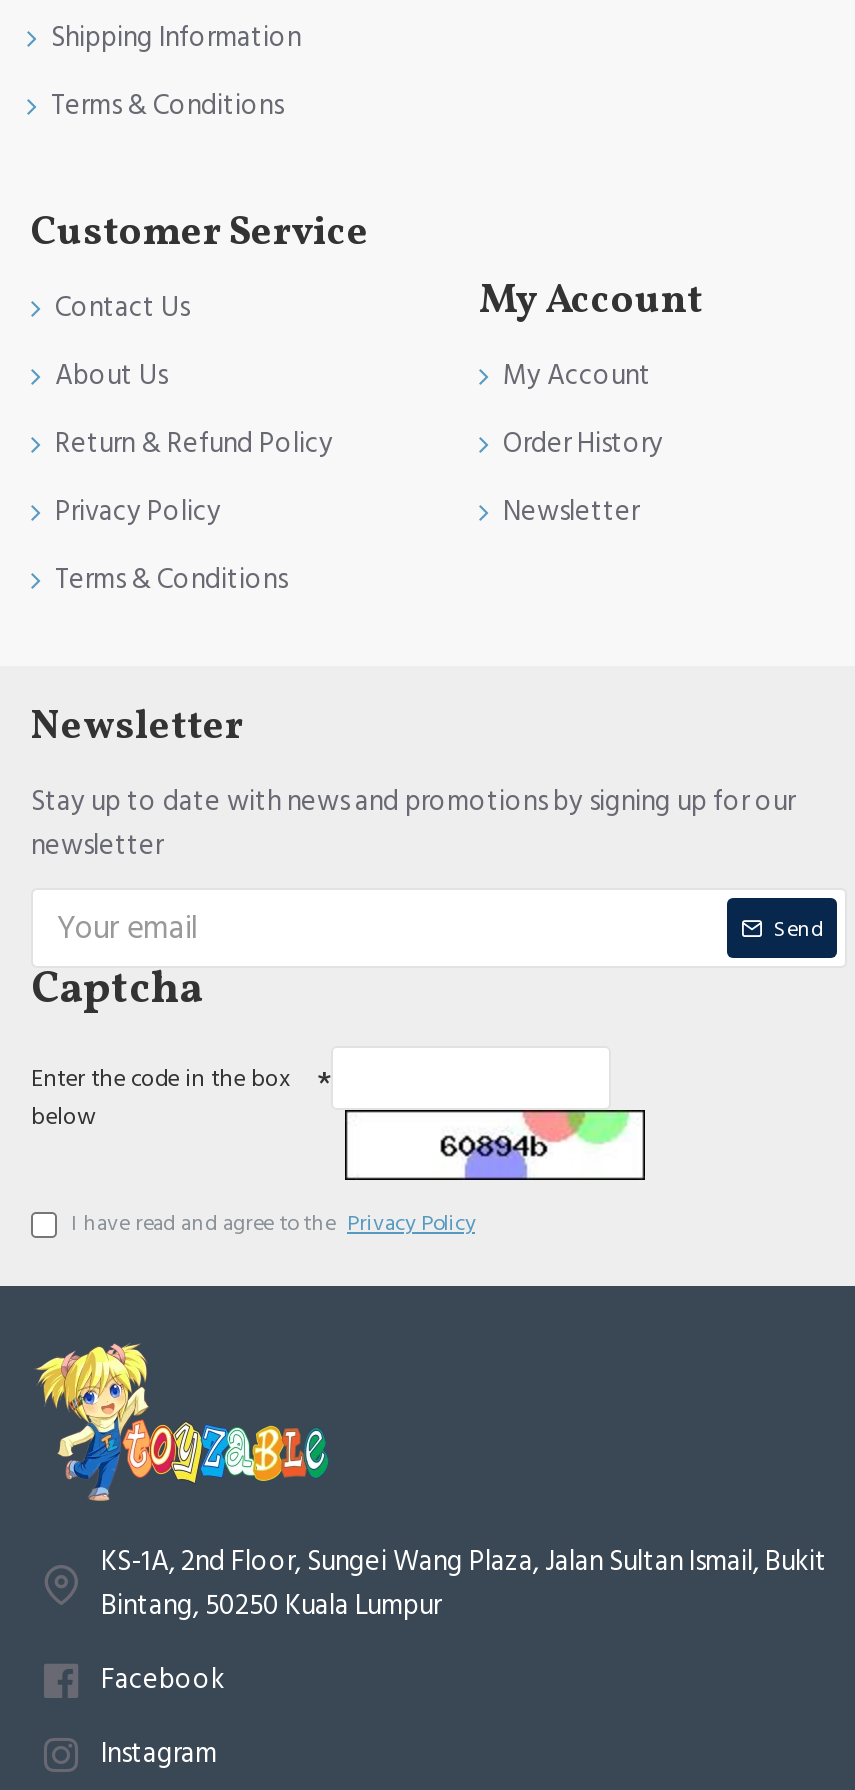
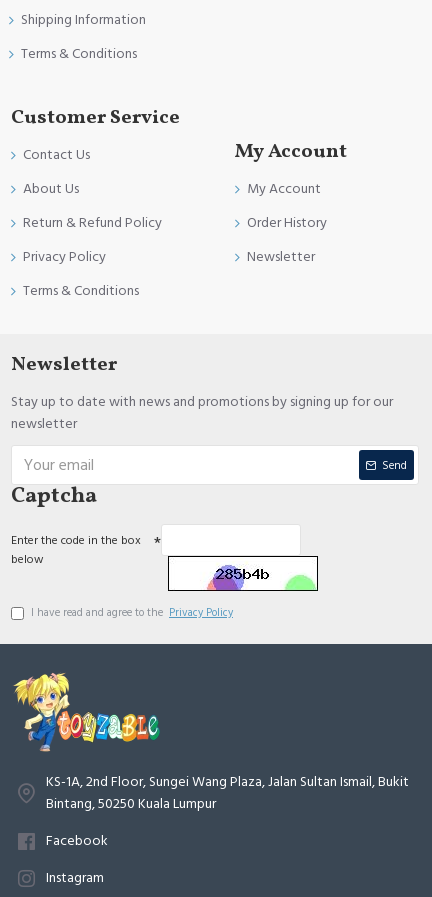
[425,1110,641,1180] [image] -> [206,556,316,591] [image]

